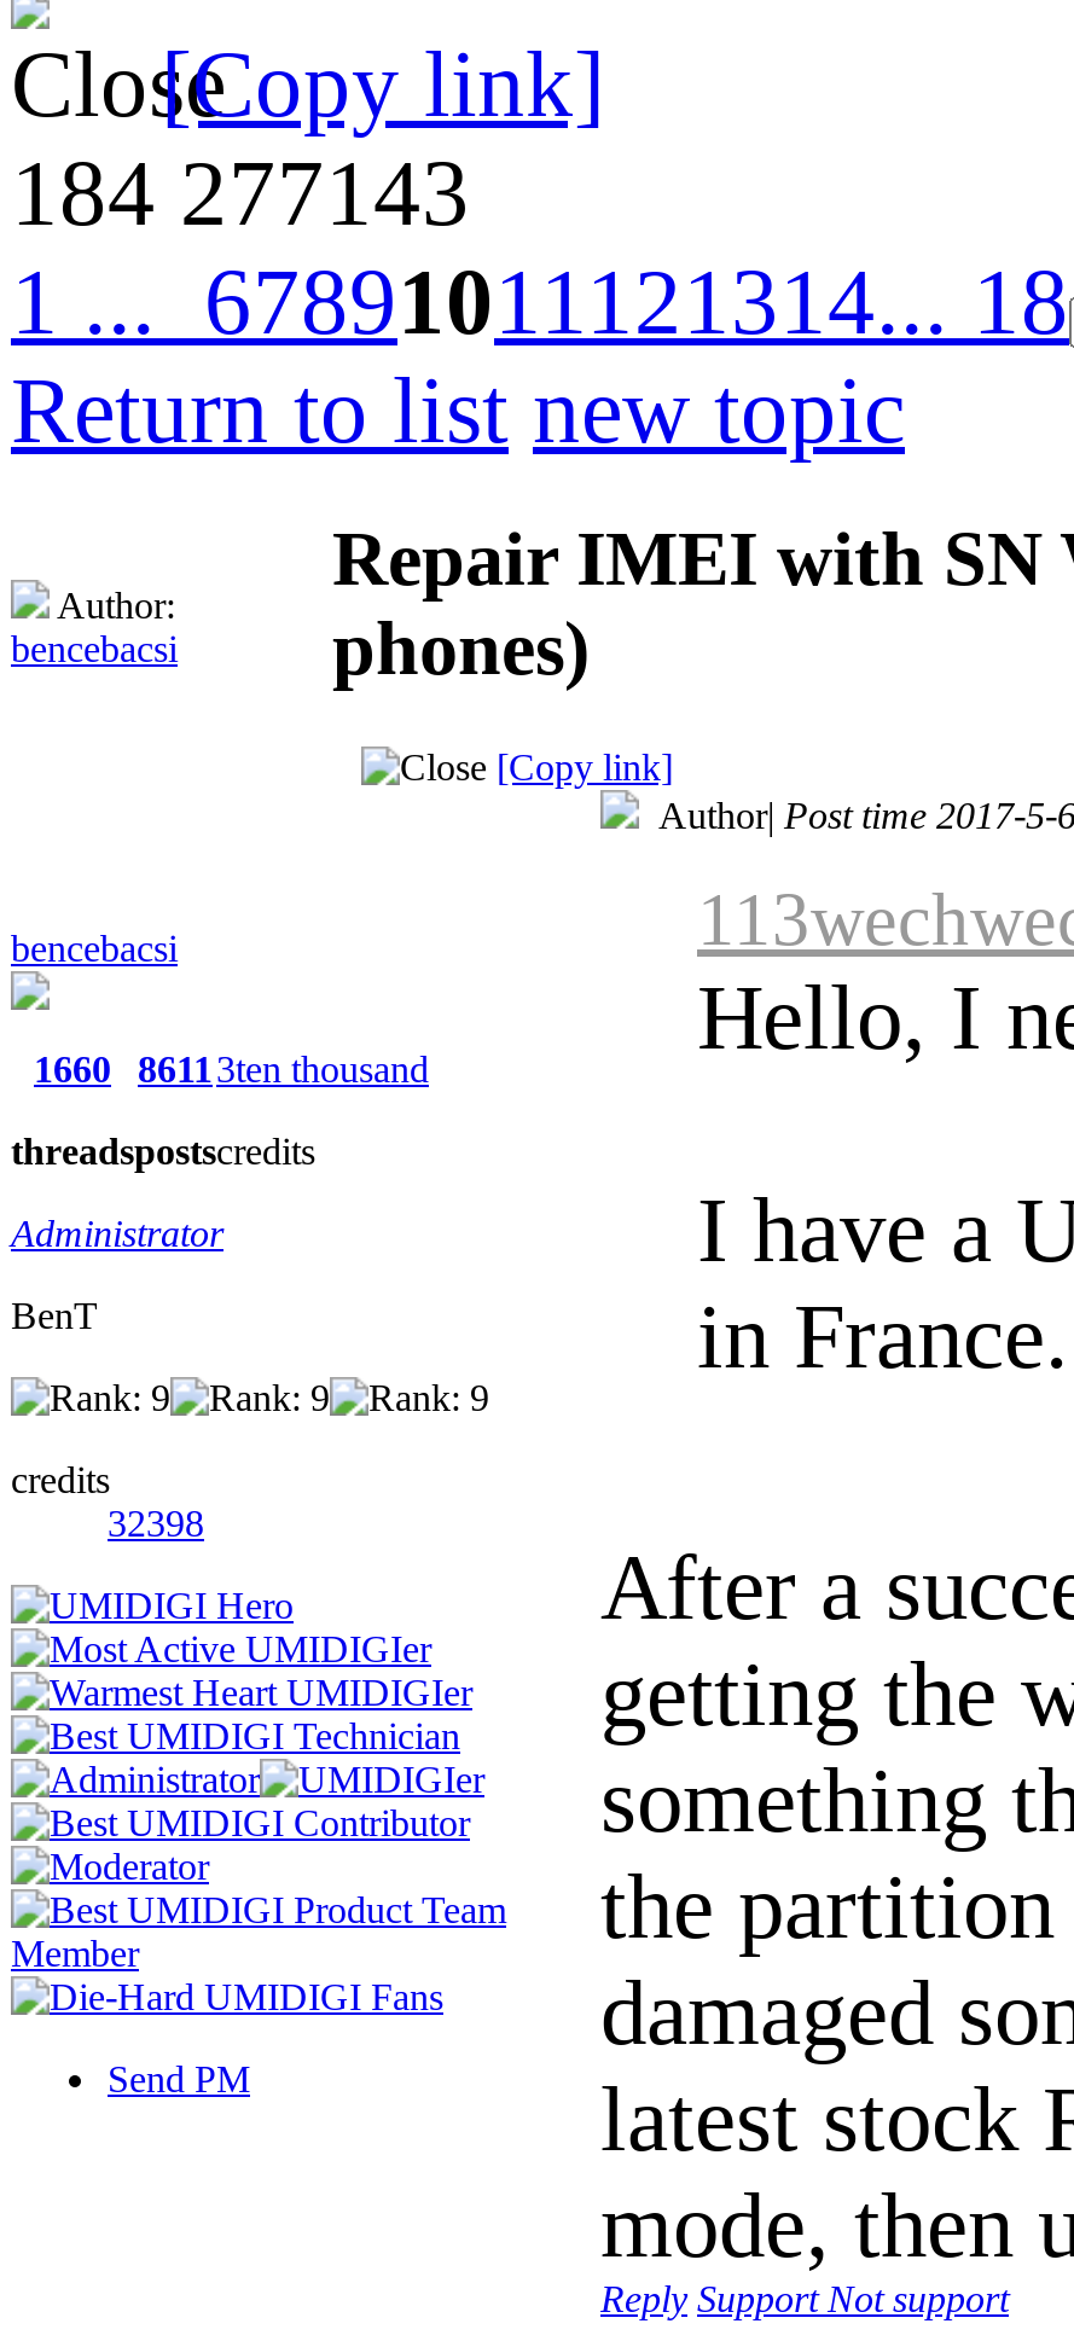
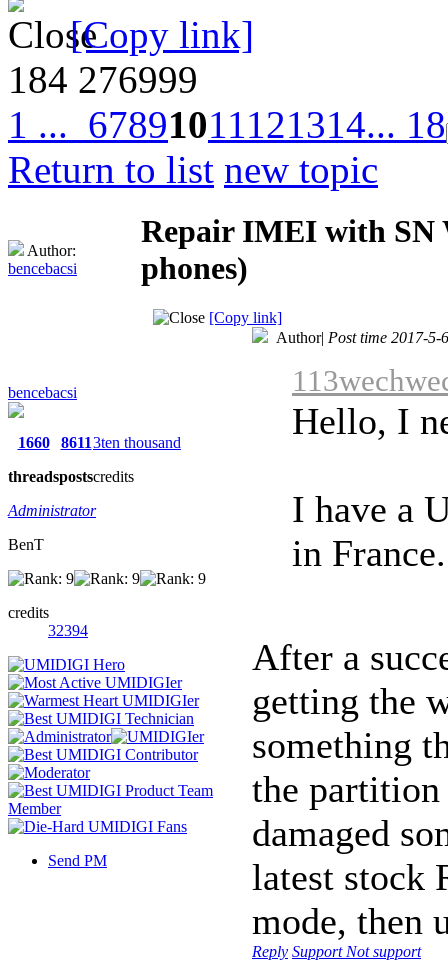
[11,140,470,244] 184 277143 -> [8,58,198,101] 184 276999
[108,1502,204,1543] 32398 -> [48,622,88,639] 32394

